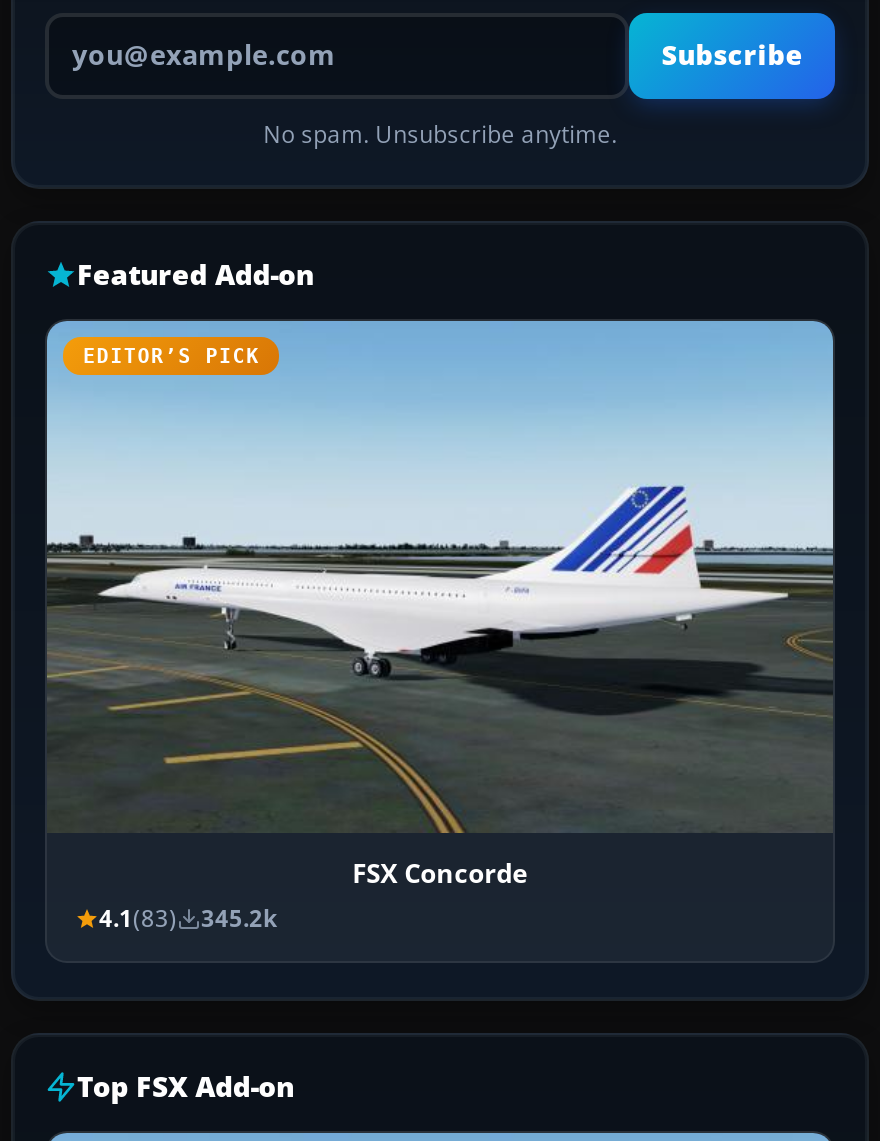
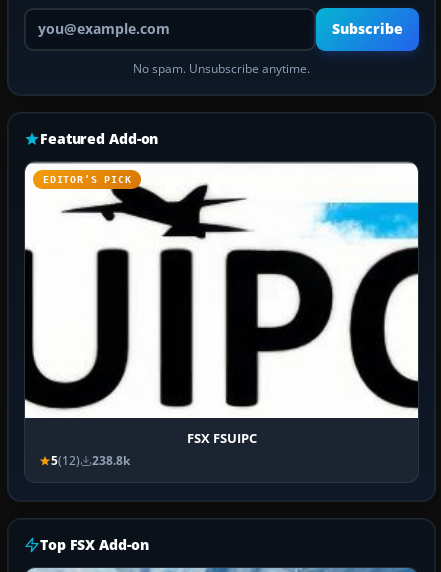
[45,321,835,934] [image] | FSX Concorde | 4.1(83) | 345.2k -> [24,162,419,468] [image] | FSX FSUIPC | 5(12) | 238.8k

